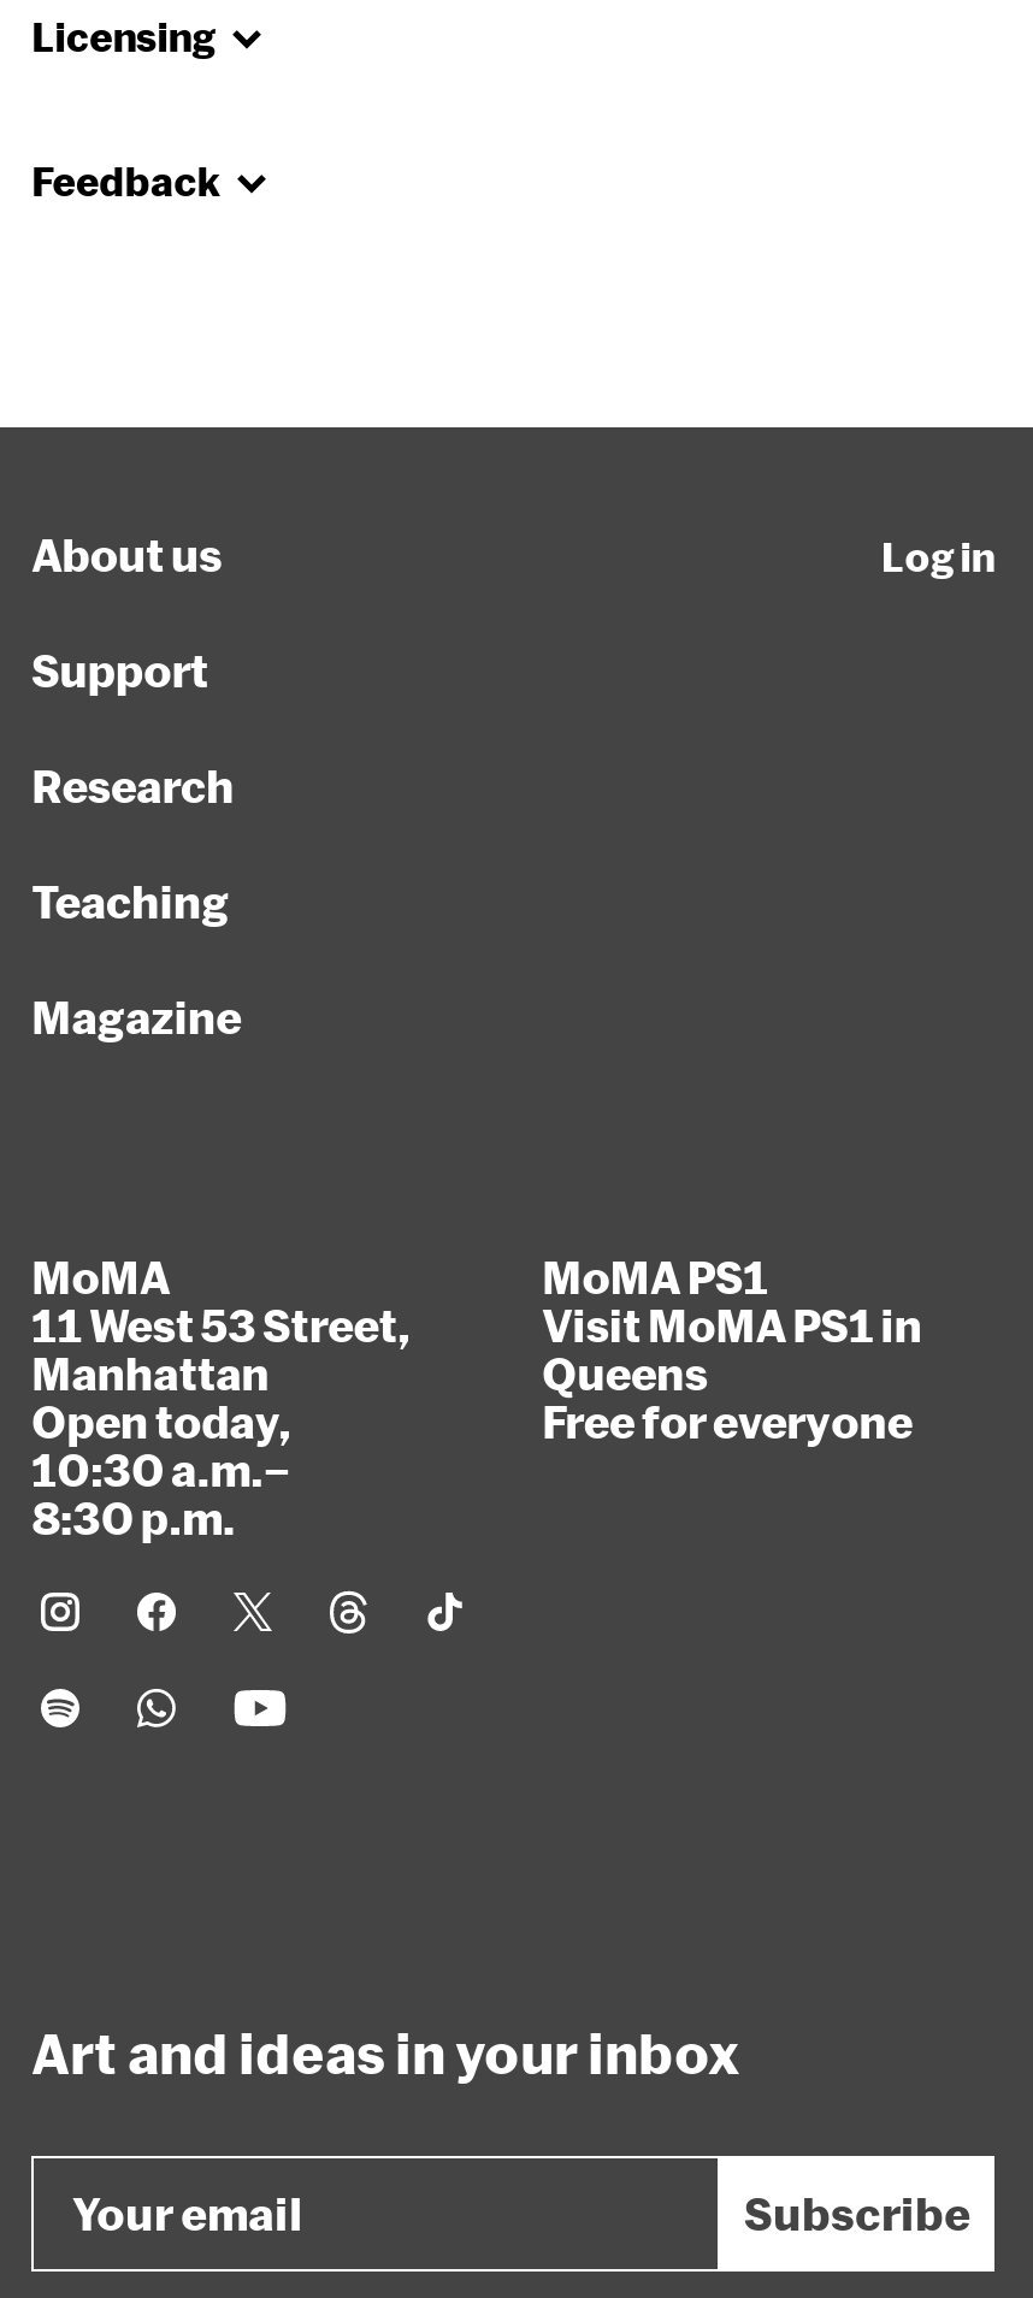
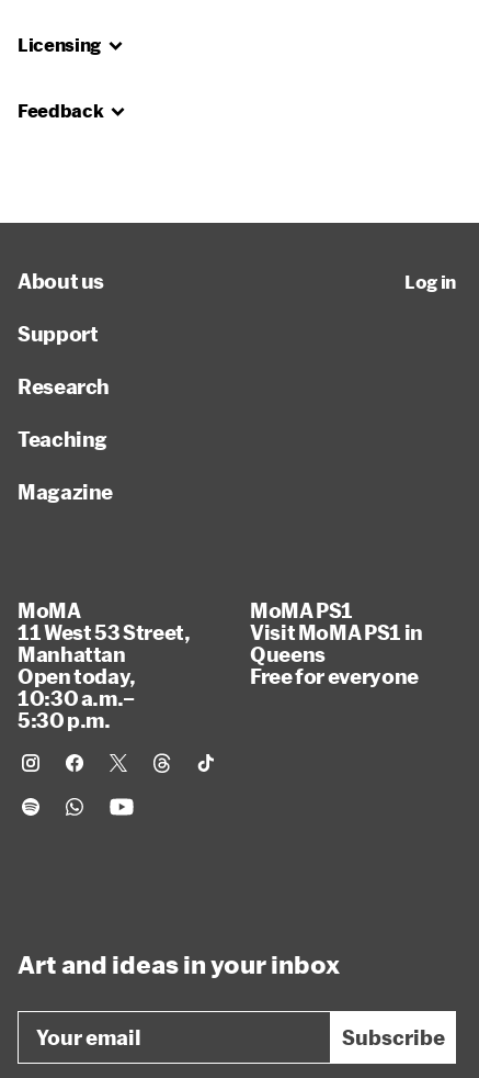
[31,1492,235,1545] 8:30 p.m. -> [18,708,110,732] 5:30 p.m.

